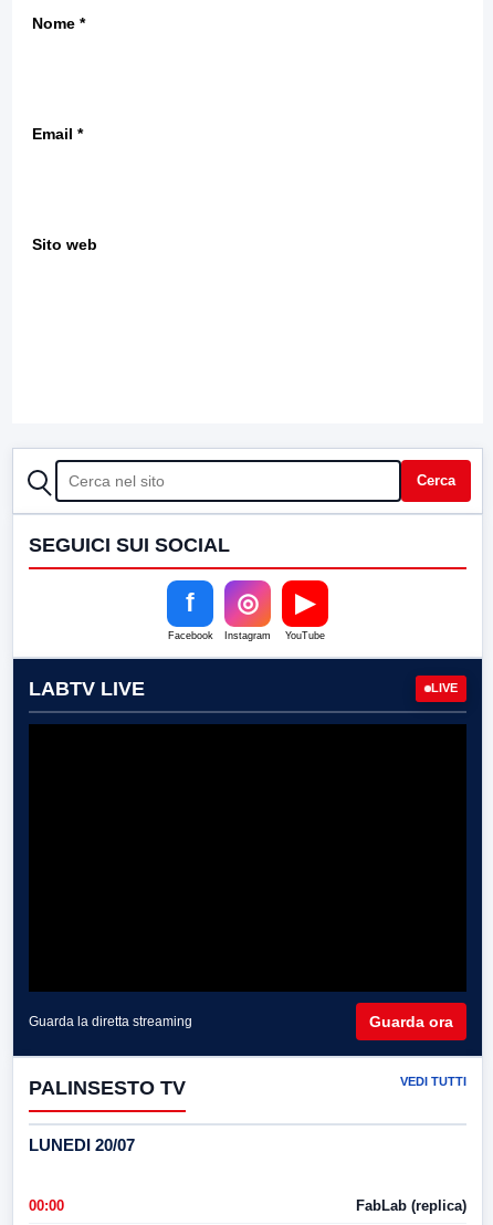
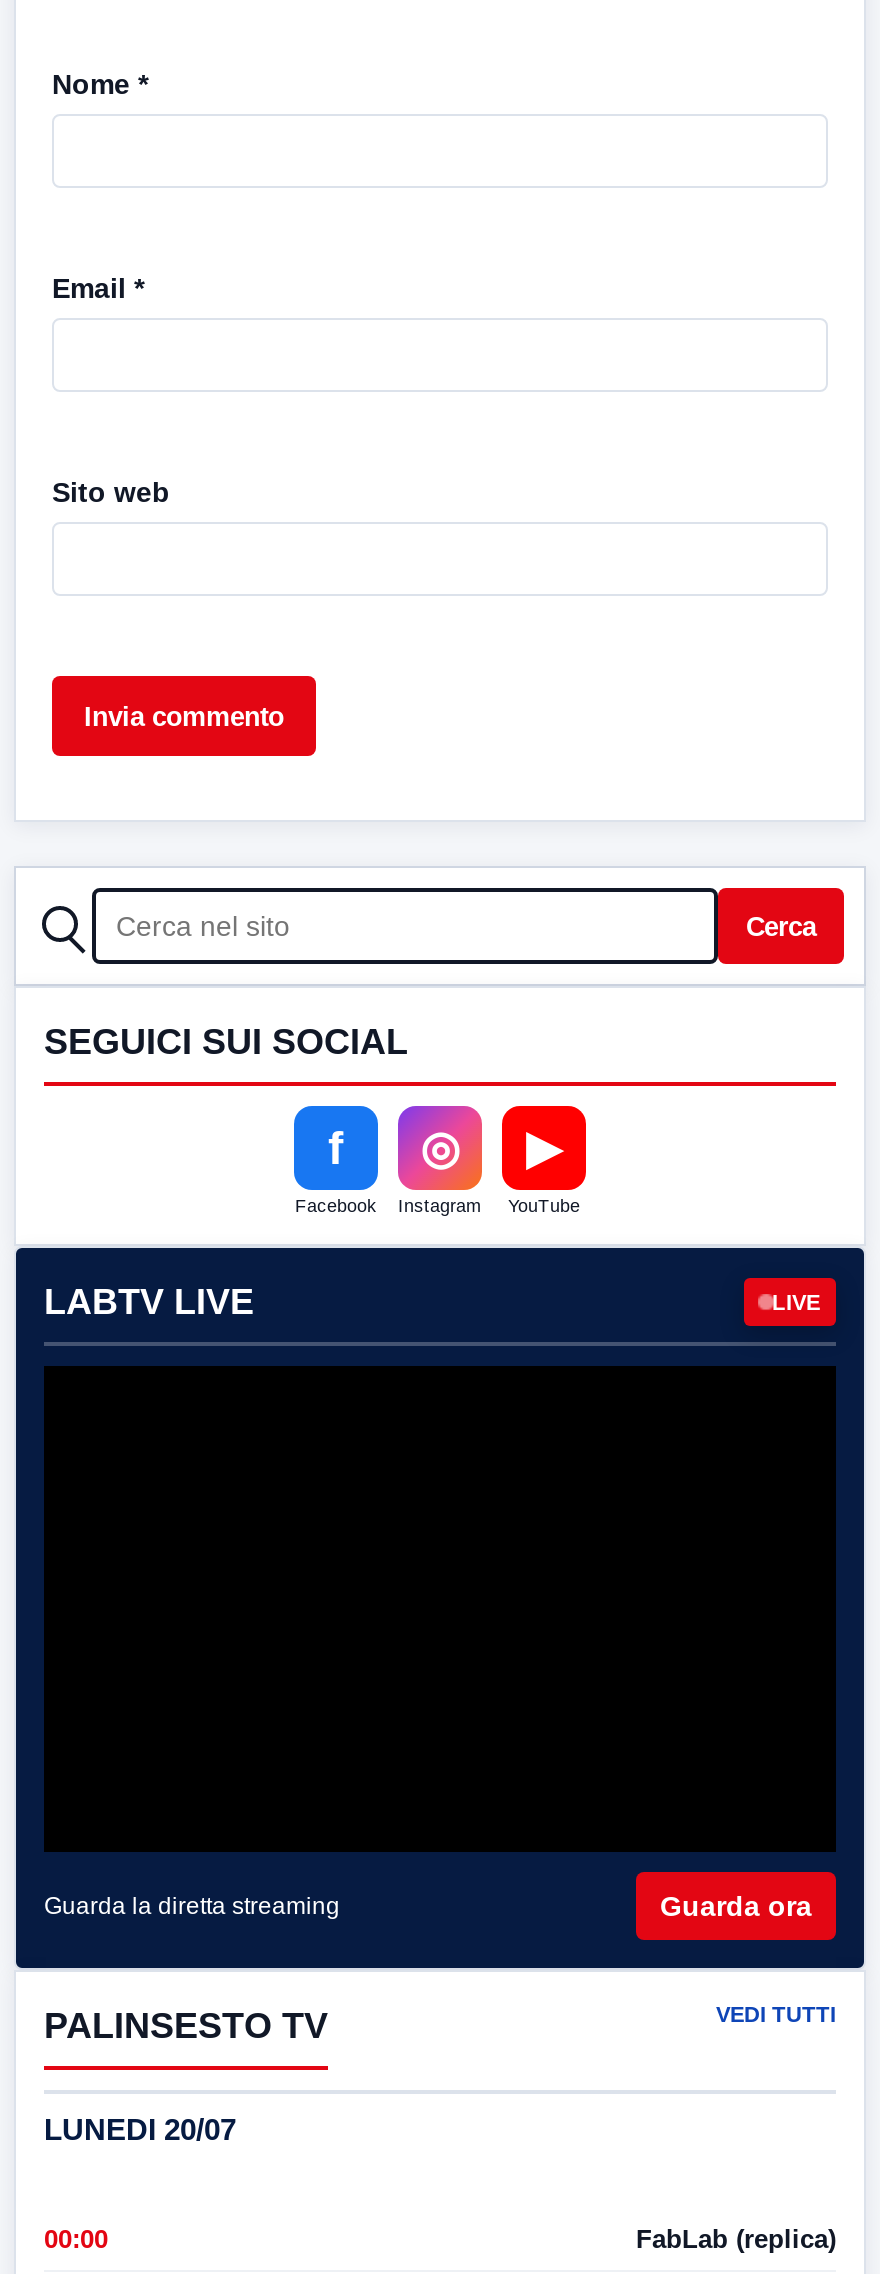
none -> [50,674,318,758] [image]

